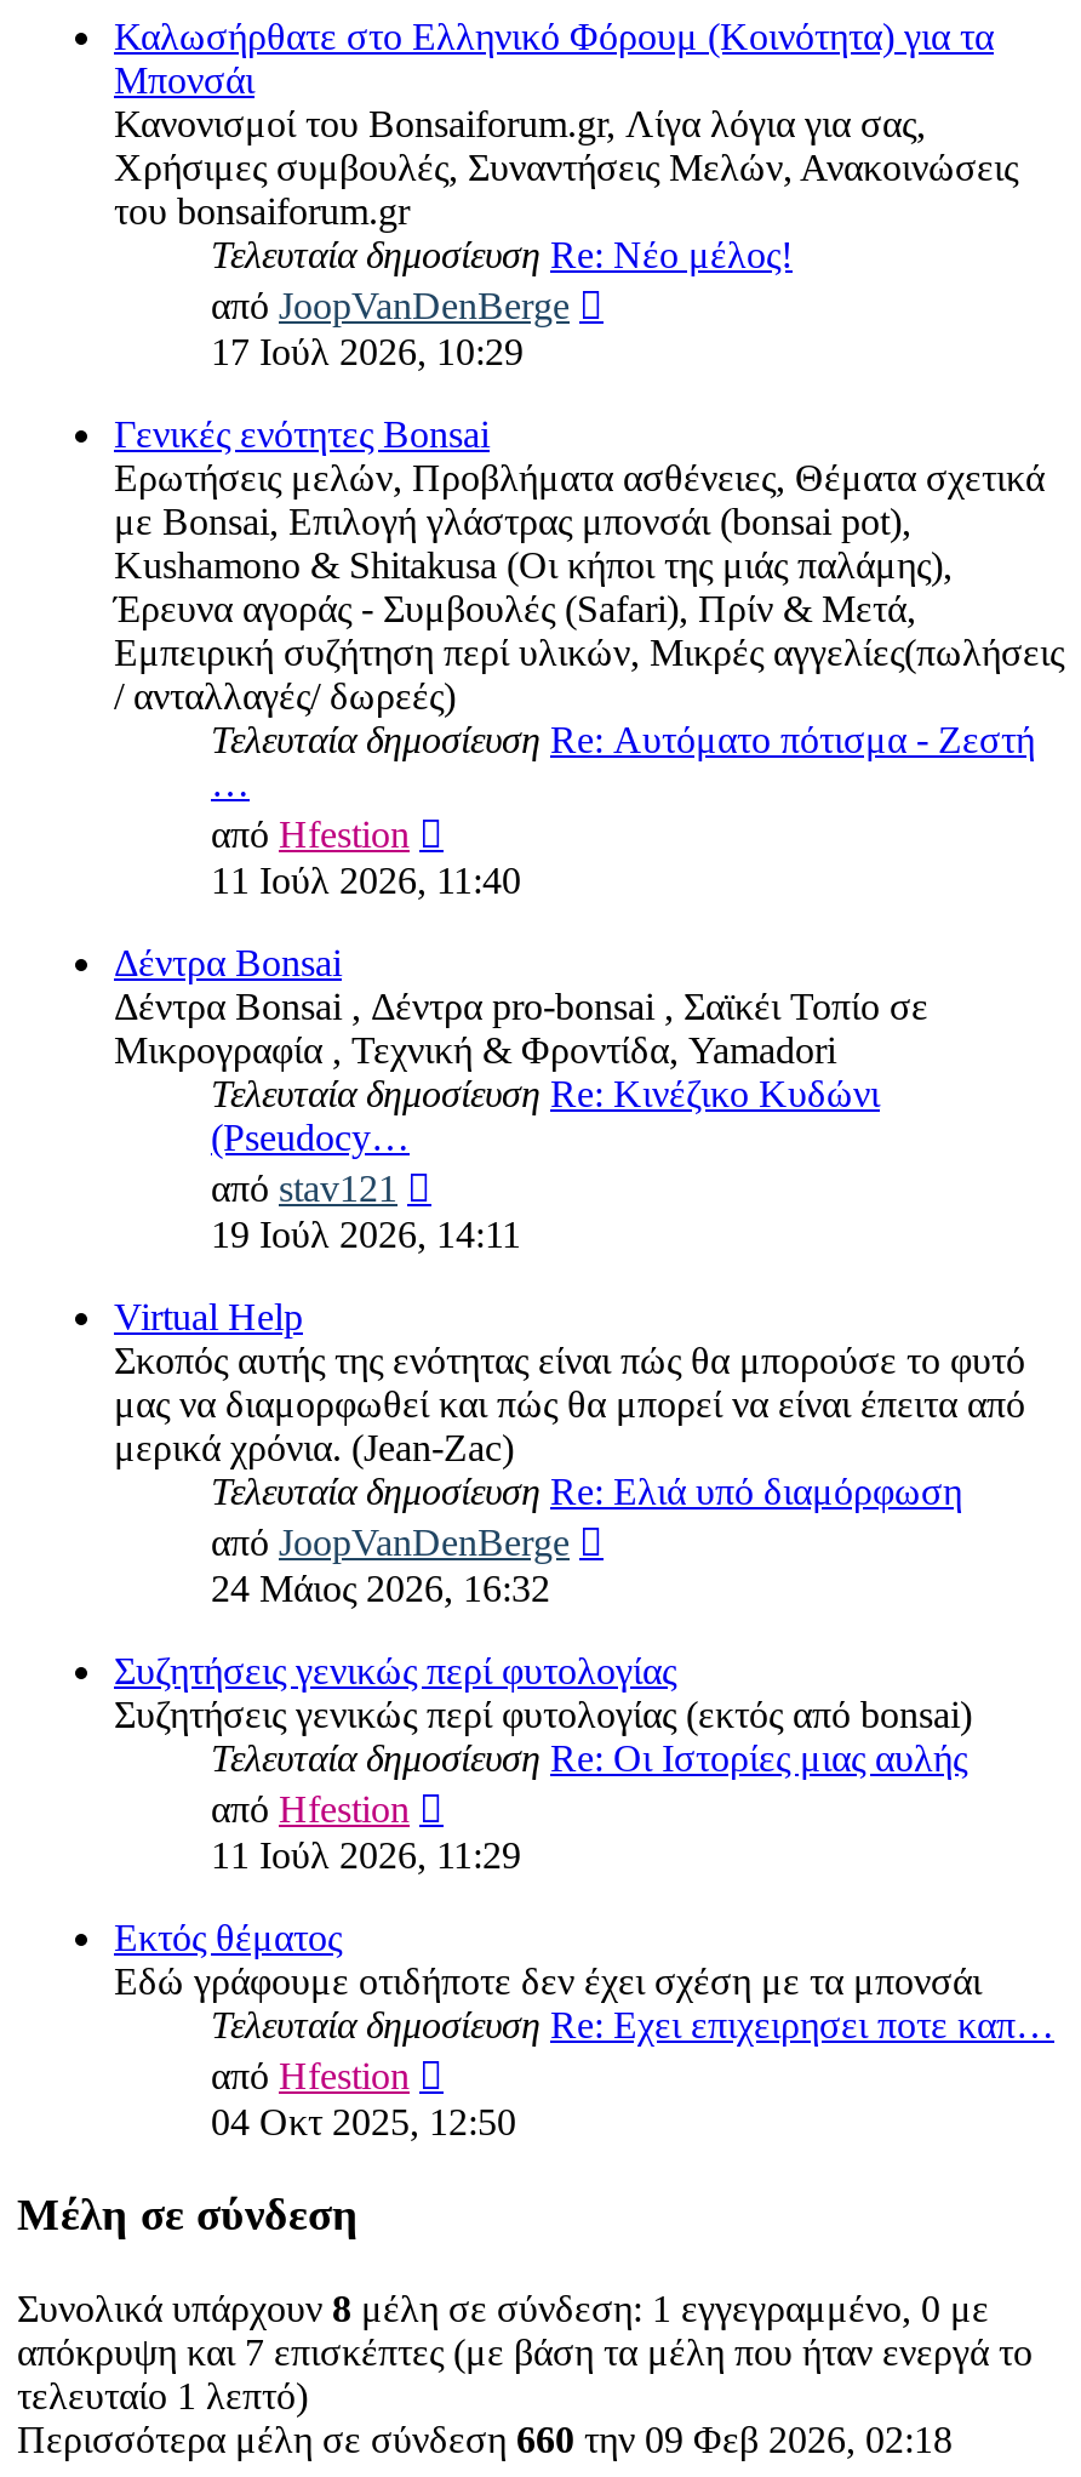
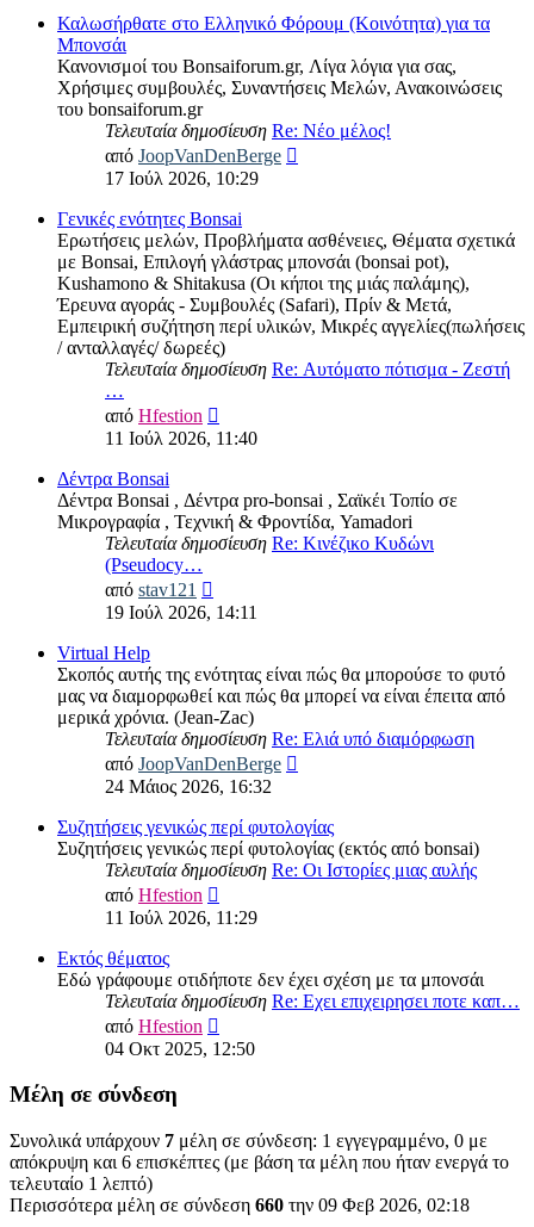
[17,2288,989,2329] Συνολικά υπάρχουν 8 μέλη σε σύνδεση: 1 εγγεγραμμένο, 0 με -> [10,1130,488,1151] Συνολικά υπάρχουν 7 μέλη σε σύνδεση: 1 εγγεγραμμένο, 0 με
[17,2332,1033,2373] απόκρυψη και 7 επισκέπτες (με βάση τα μέλη που ήταν ενεργά το -> [10,1152,509,1172] απόκρυψη και 6 επισκέπτες (με βάση τα μέλη που ήταν ενεργά το

